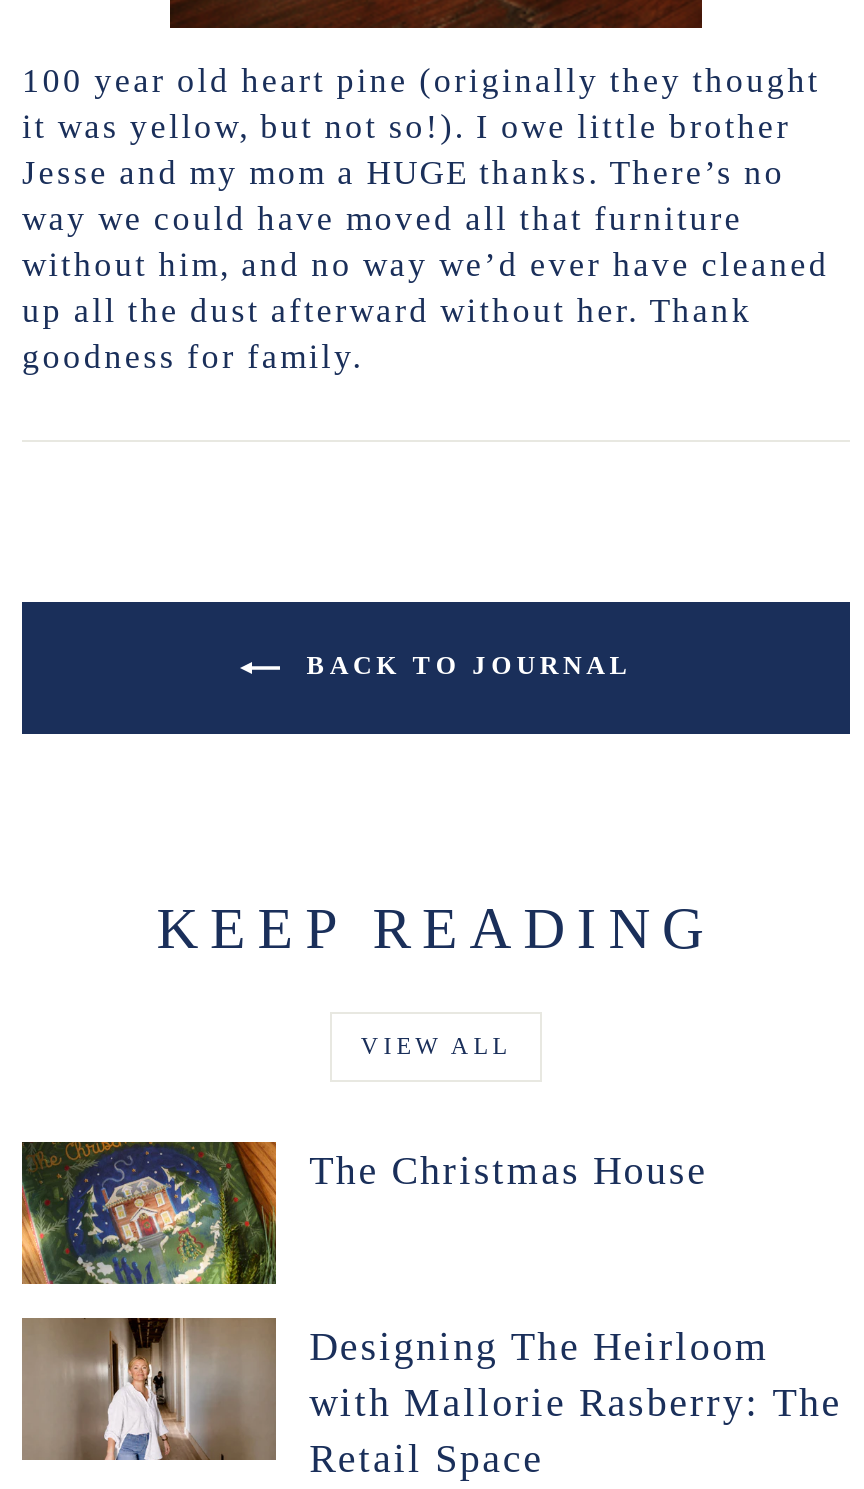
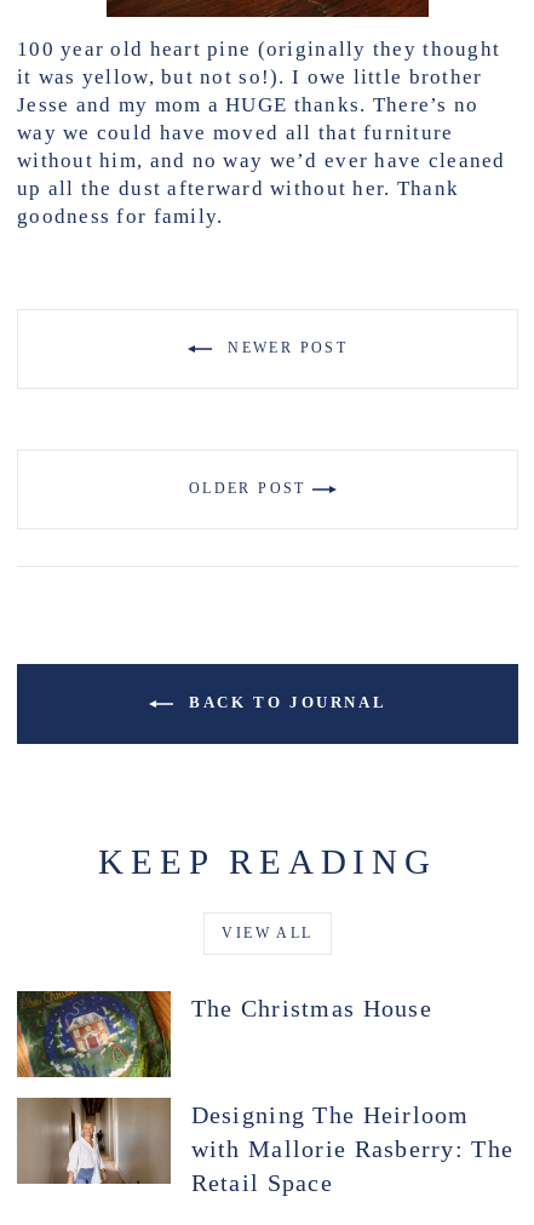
none -> [189,480,313,497] OLDER POST
none -> [221,339,348,356] NEWER POST

